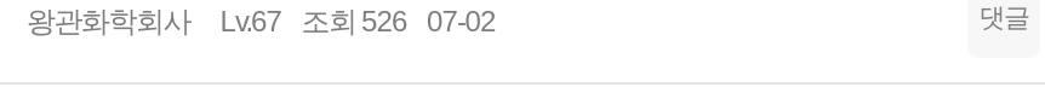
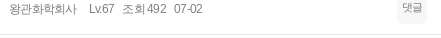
[27,5,495,39] 왕관화학회사 Lv.67 조회 526 07-02 -> [9,2,202,16] 왕관화학회사 Lv.67 조회 492 07-02

